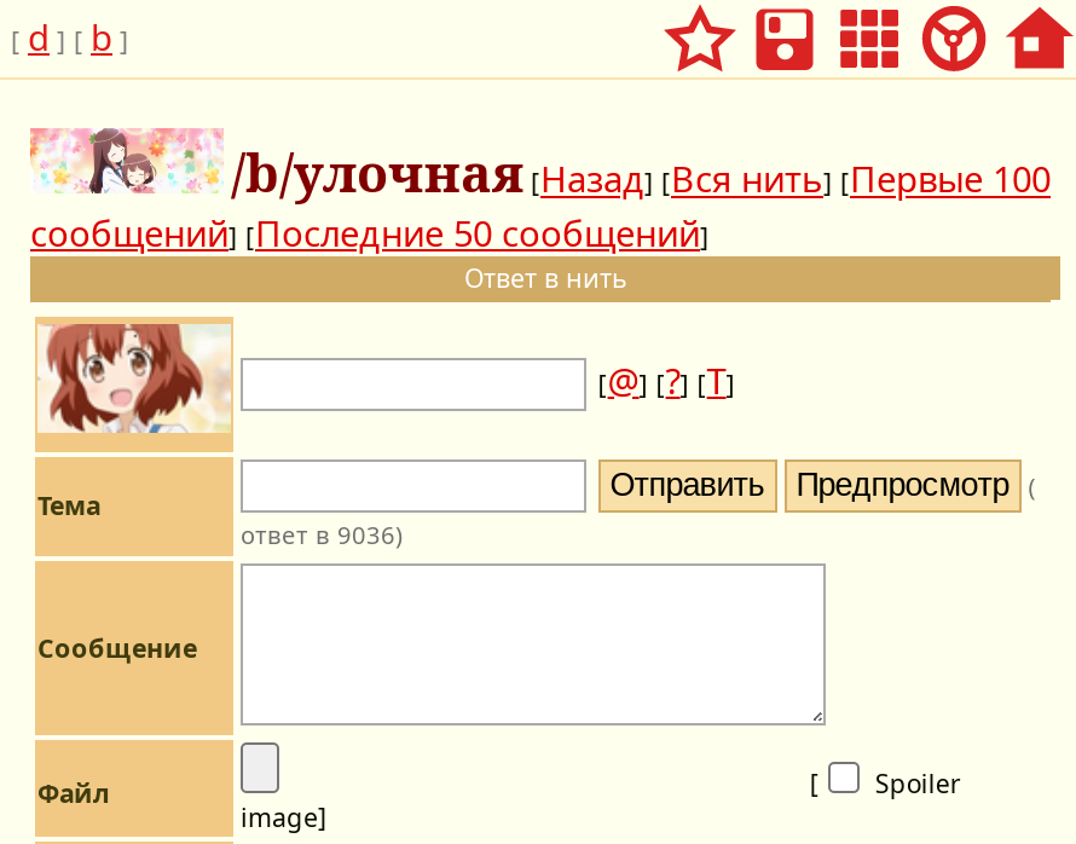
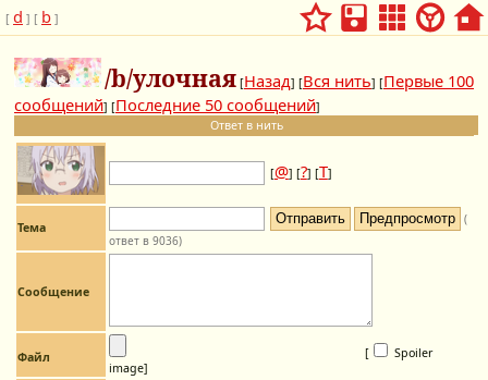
[37,322,233,435] [image] -> [16,145,106,196] [image]

